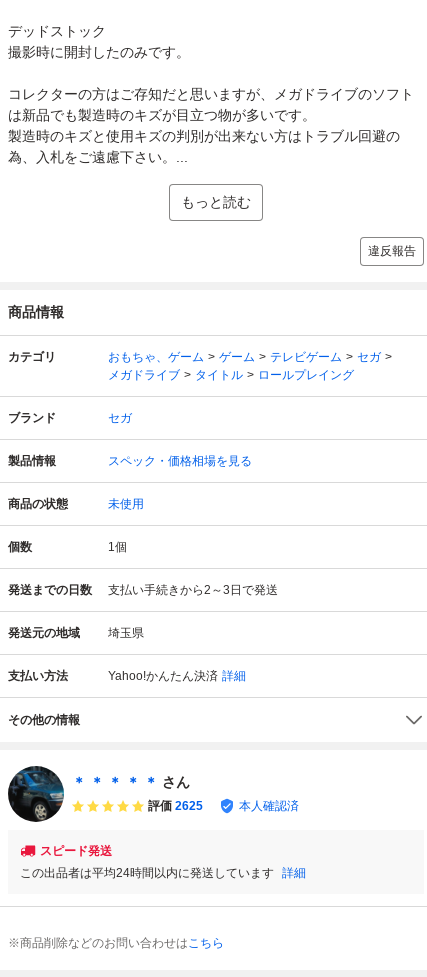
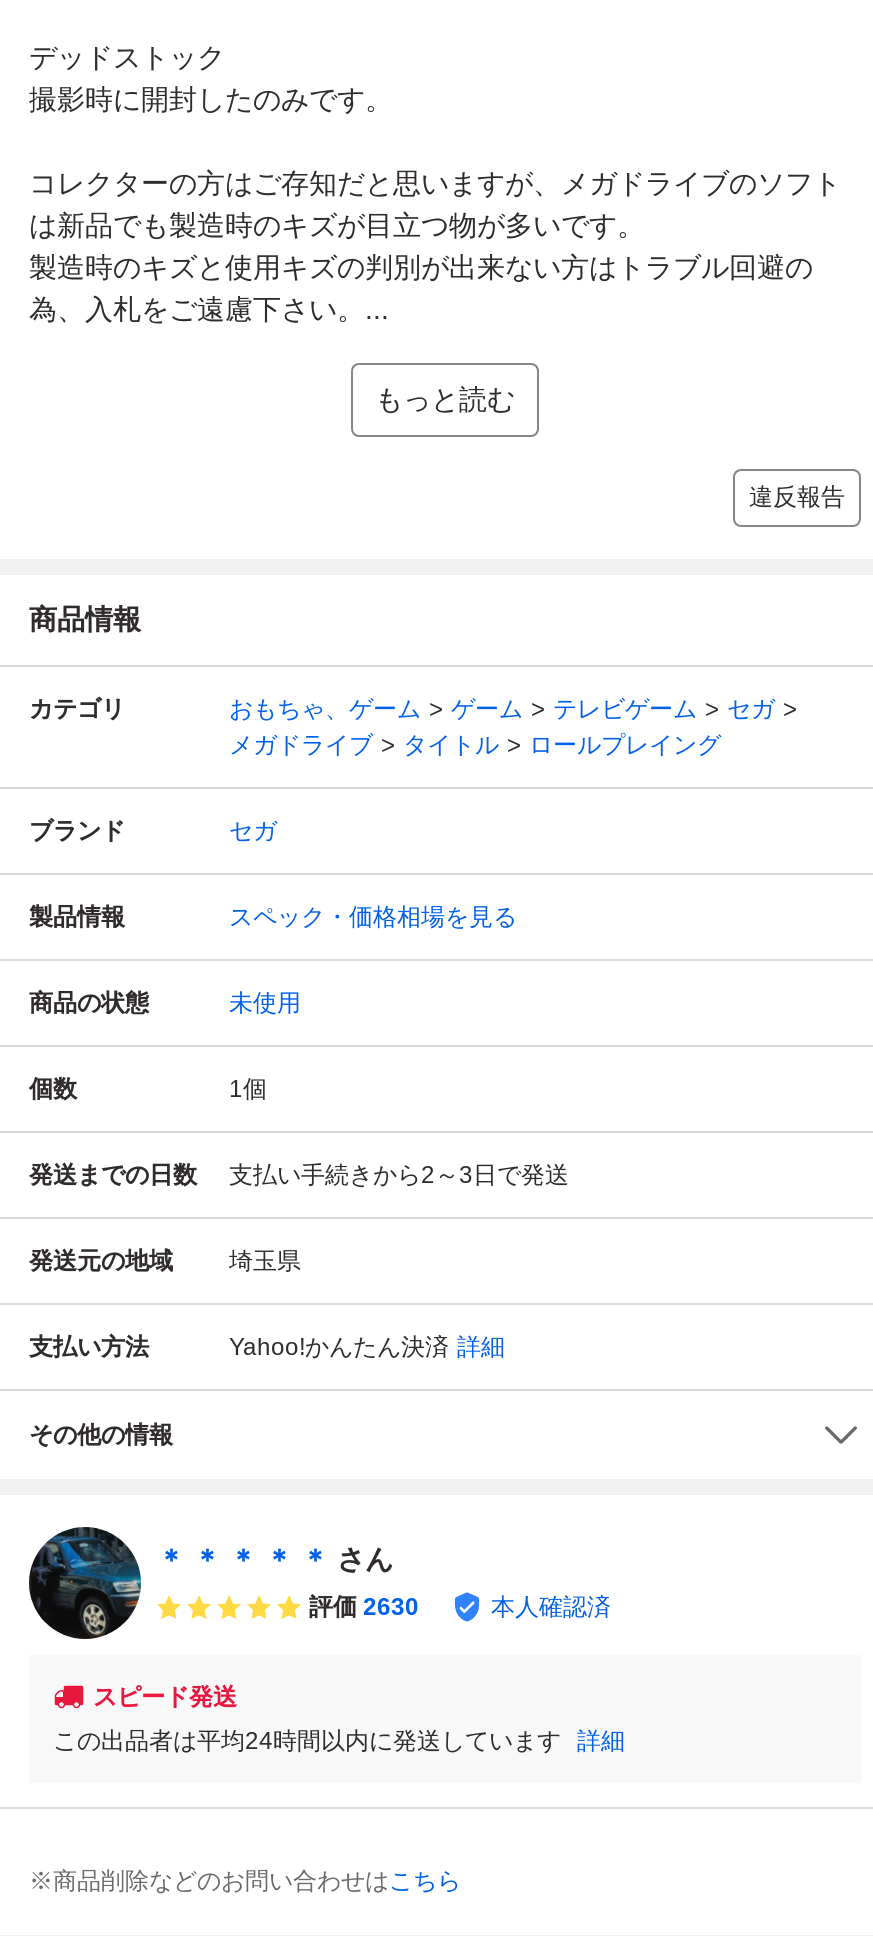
[148,799,203,813] 評価 2625 -> [309,1594,419,1622] 評価 2630

